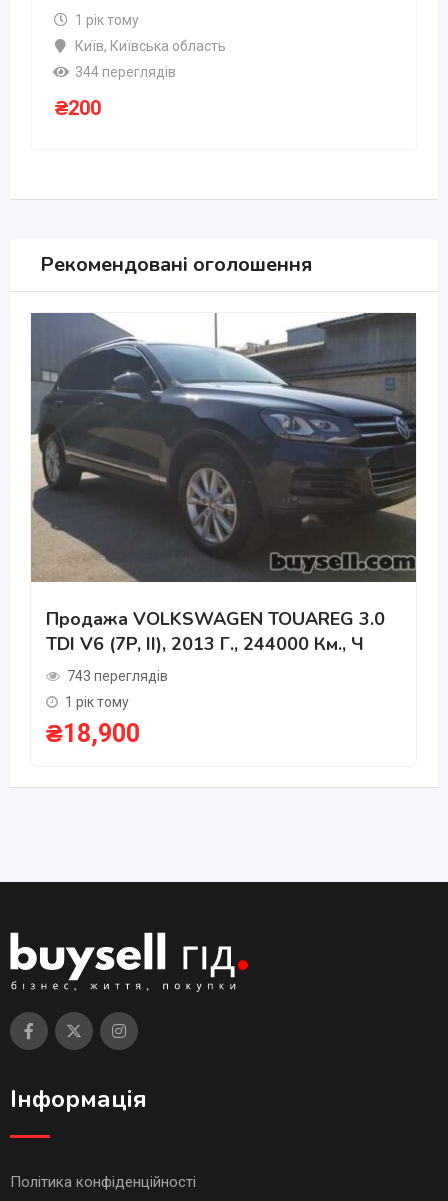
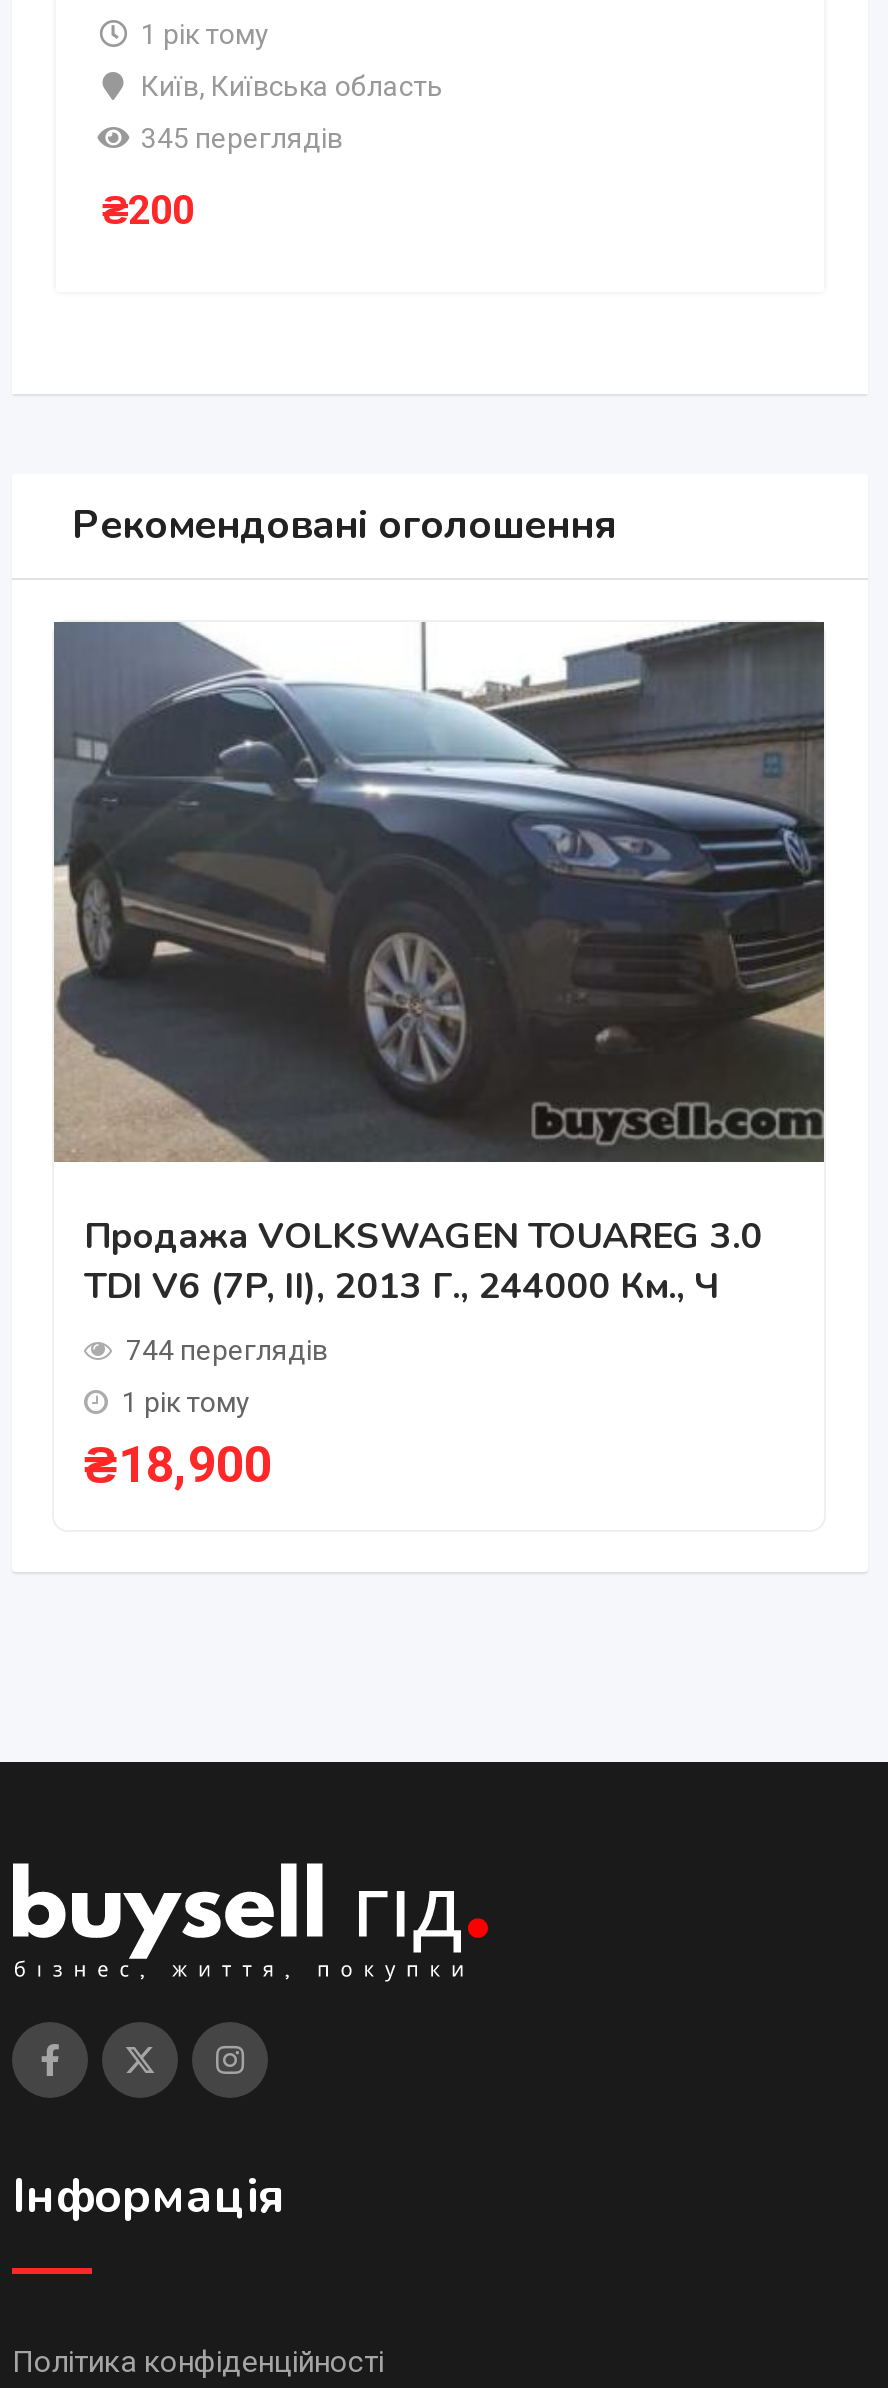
[74,64,175,80] 344 переглядів -> [141,122,343,154] 345 переглядів
[67,668,168,684] 743 переглядів -> [126,1333,328,1365] 744 переглядів

